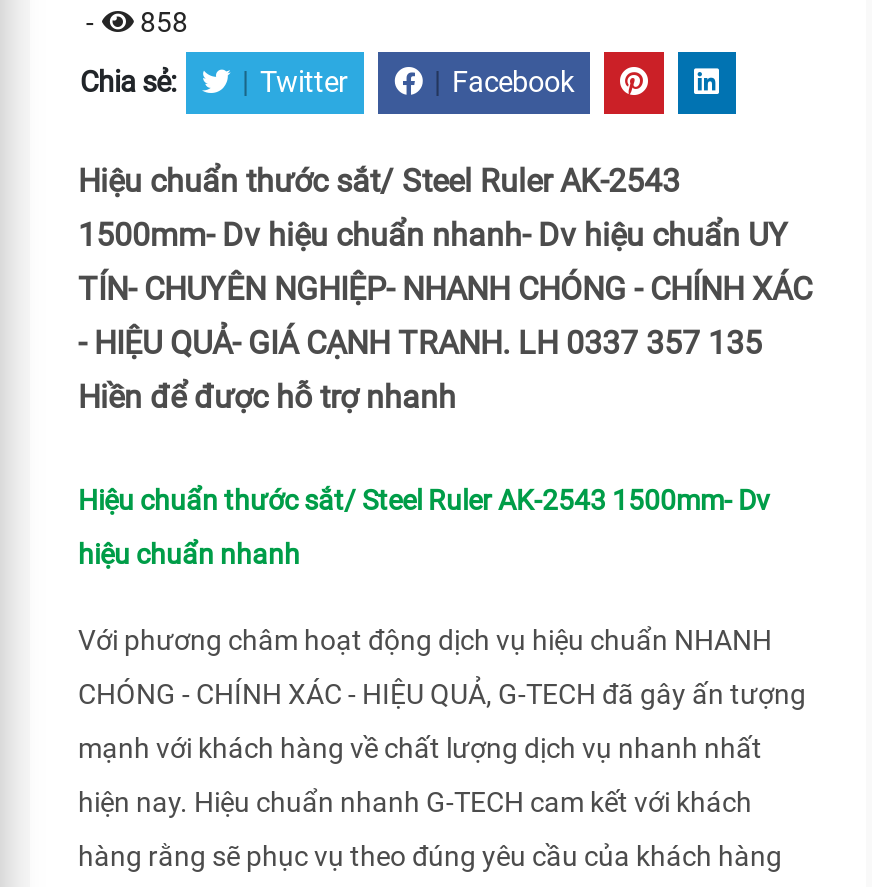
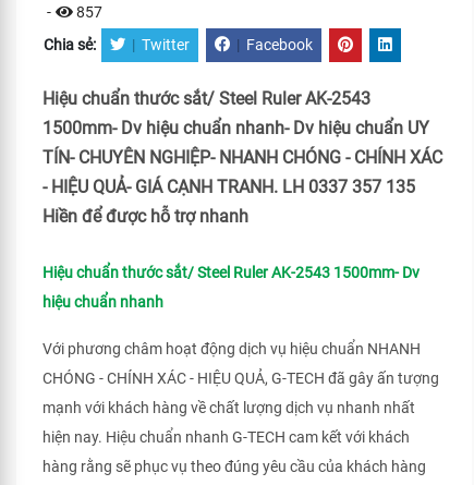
[134,6,188,38] 858 -> [73,3,102,21] 857

